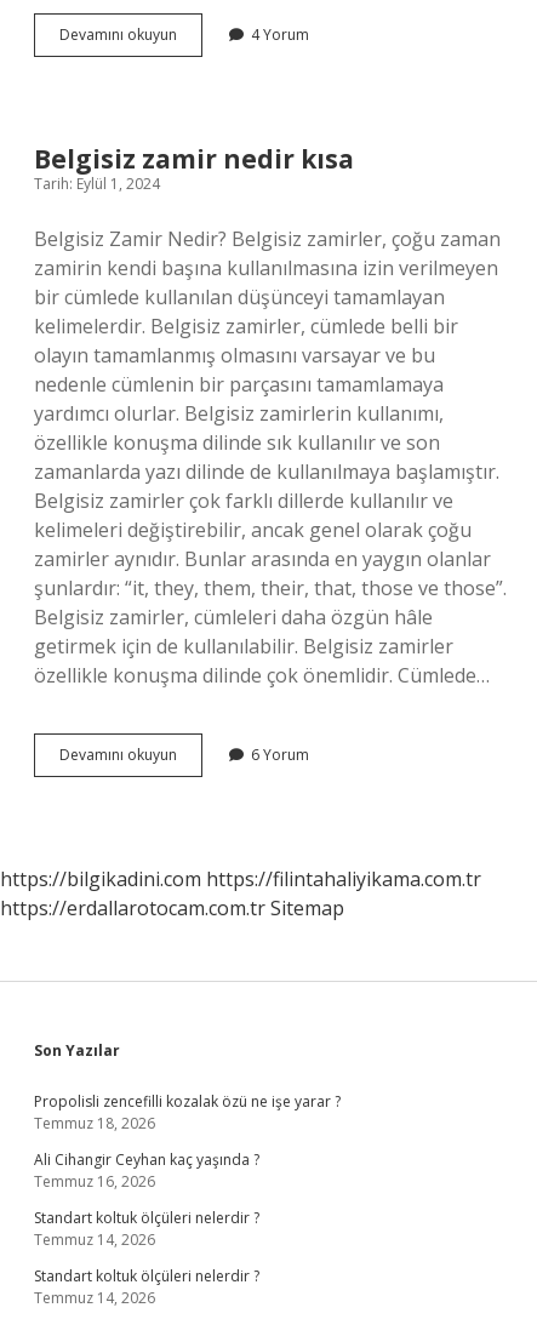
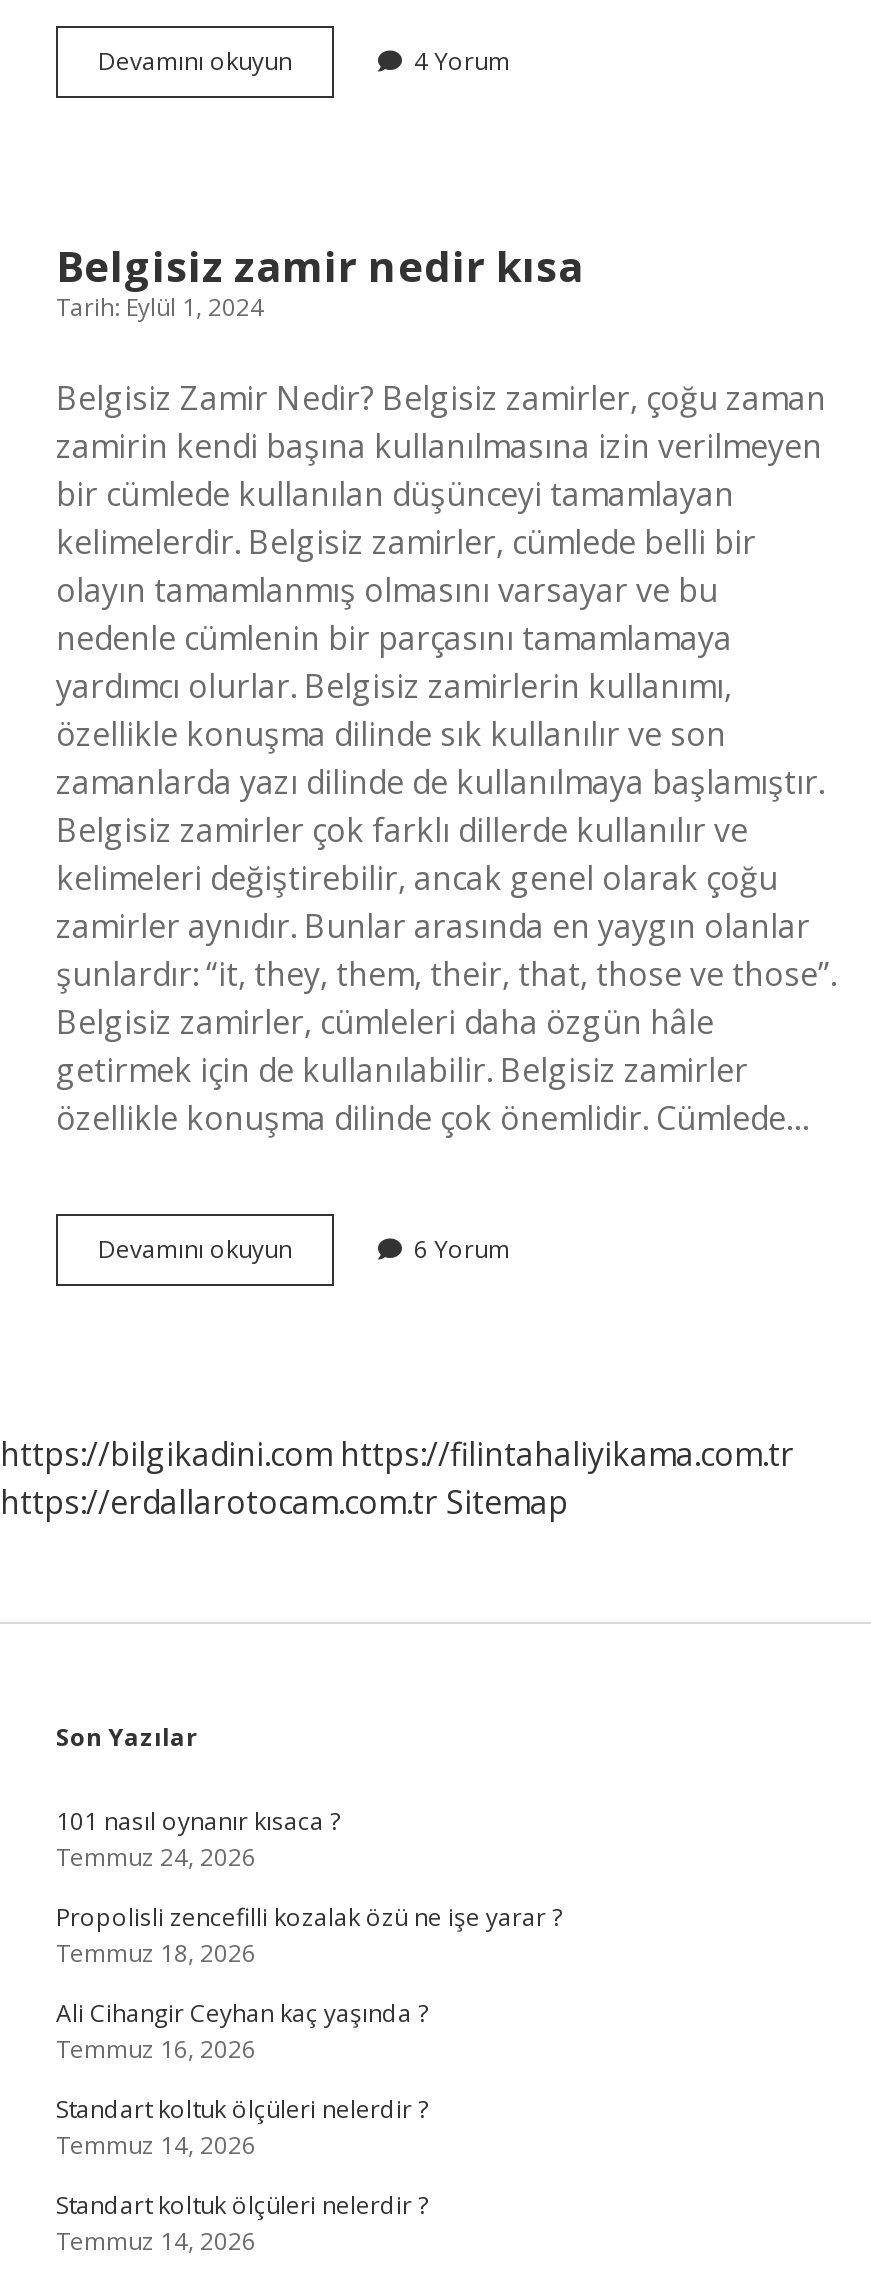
none -> [56,1804,340,1874] 101 nasıl oynanır kısaca ? | Temmuz 24, 2026

